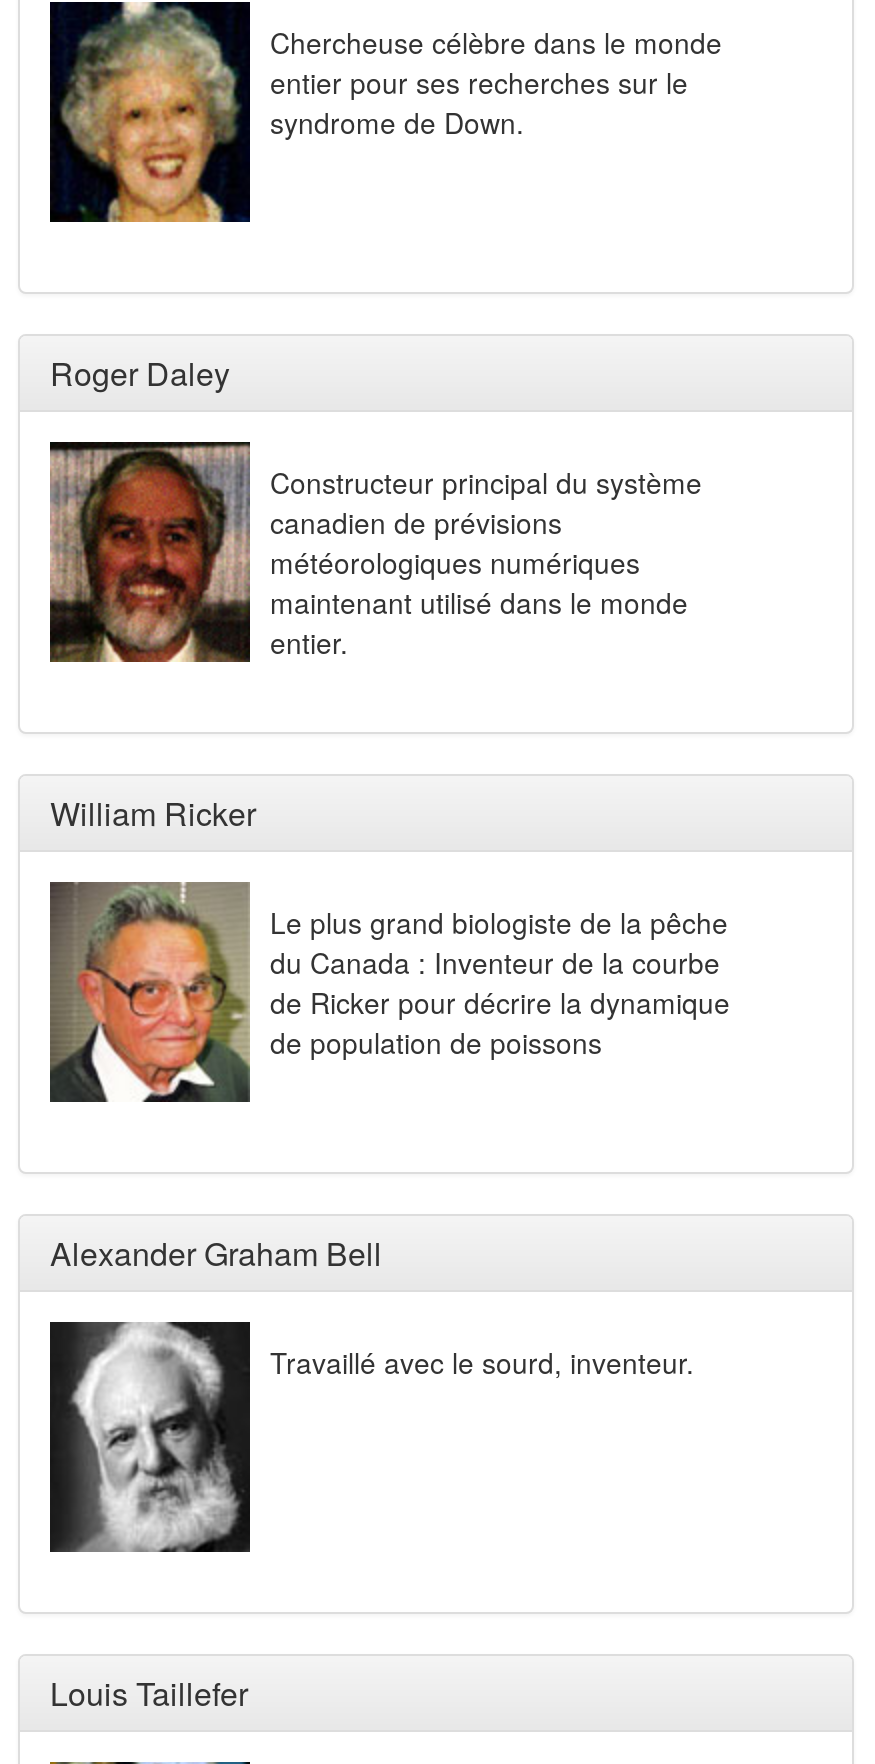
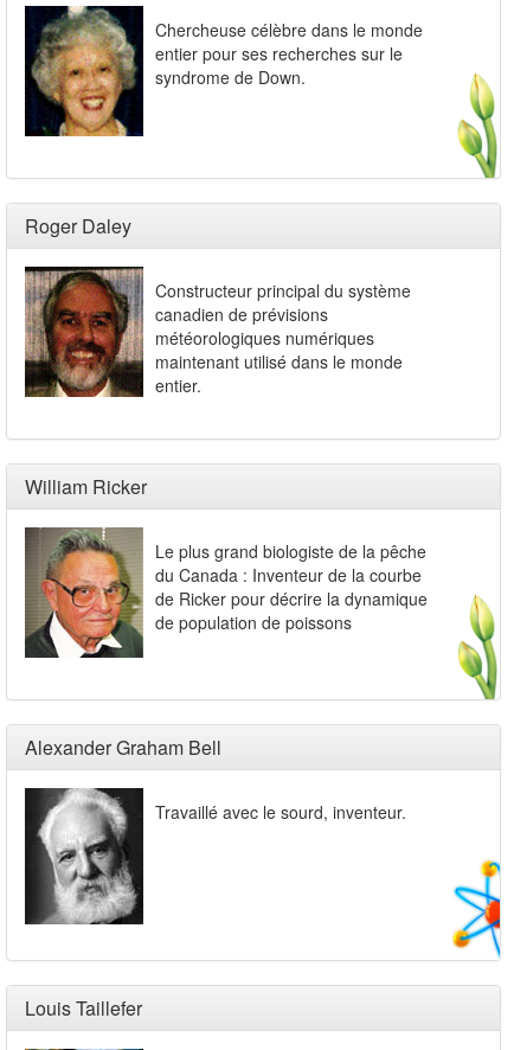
none -> [457,72,497,179] [image]
none -> [457,594,497,700] [image]
none -> [451,859,501,958] [image]

